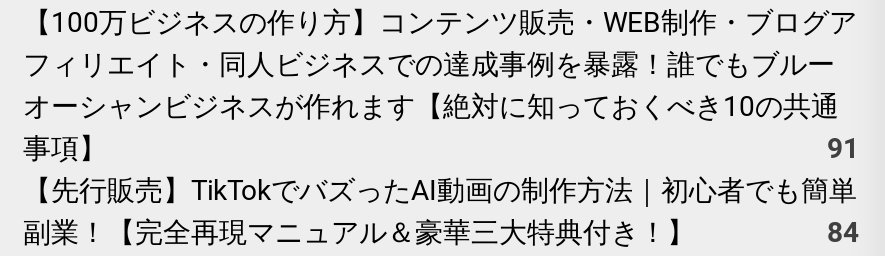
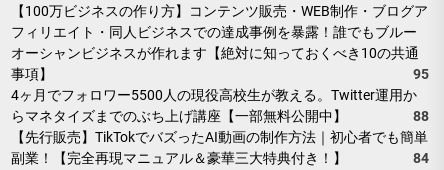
[827,132,859,164] 91 -> [11,66,429,124] 95 | 4ヶ月でフォロワー5500人の現役高校生が教える。Twitter運用か | らマネタイズまでのぶち上げ講座【一部無料公開中】 | 88

